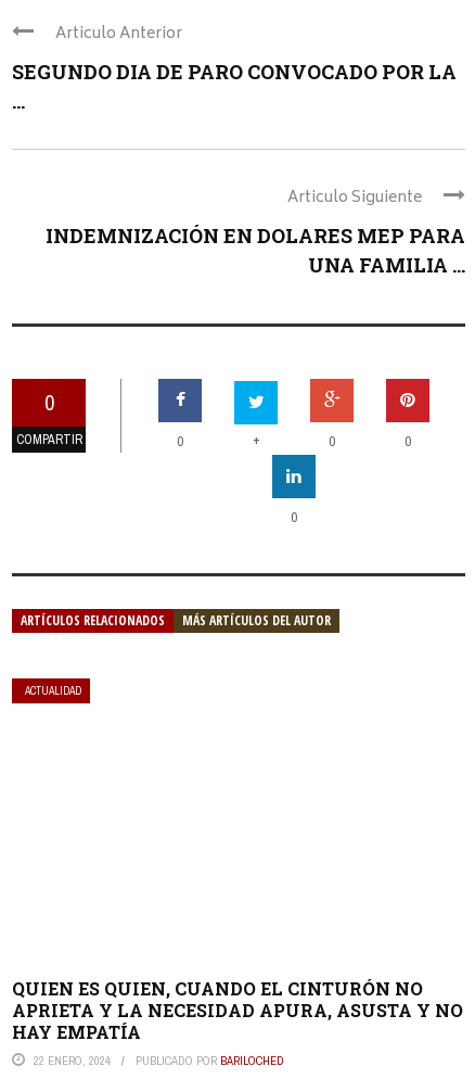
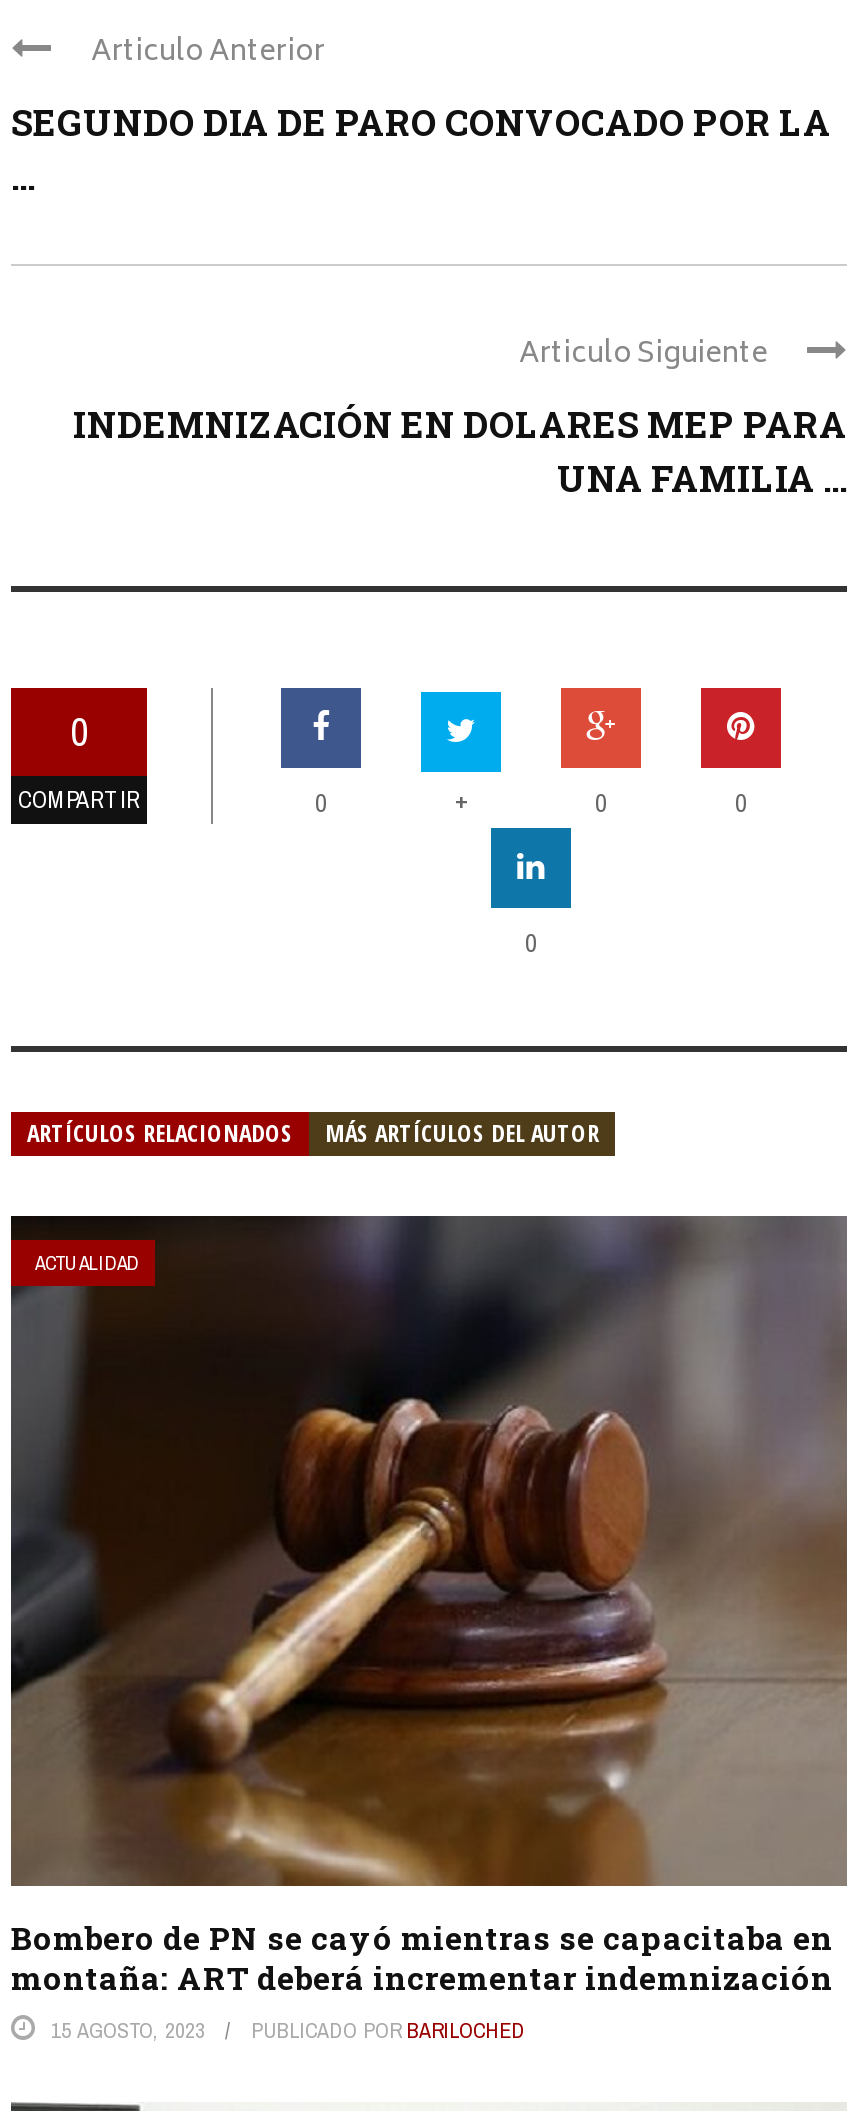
none -> [9,1212,849,1816] [image]
[12,977,463,1068] QUIEN ES QUIEN, CUANDO EL CINTURÓN NO | APRIETA Y LA NECESIDAD APURA, ASUSTA Y NO | HAY EMPATÍA | 22 ENERO, 2024 -> [11,1916,833,2044] Bombero de PN se cayó mientras se capacitaba en | montaña: ART deberá incrementar indemnización | 15 AGOSTO, 2023

